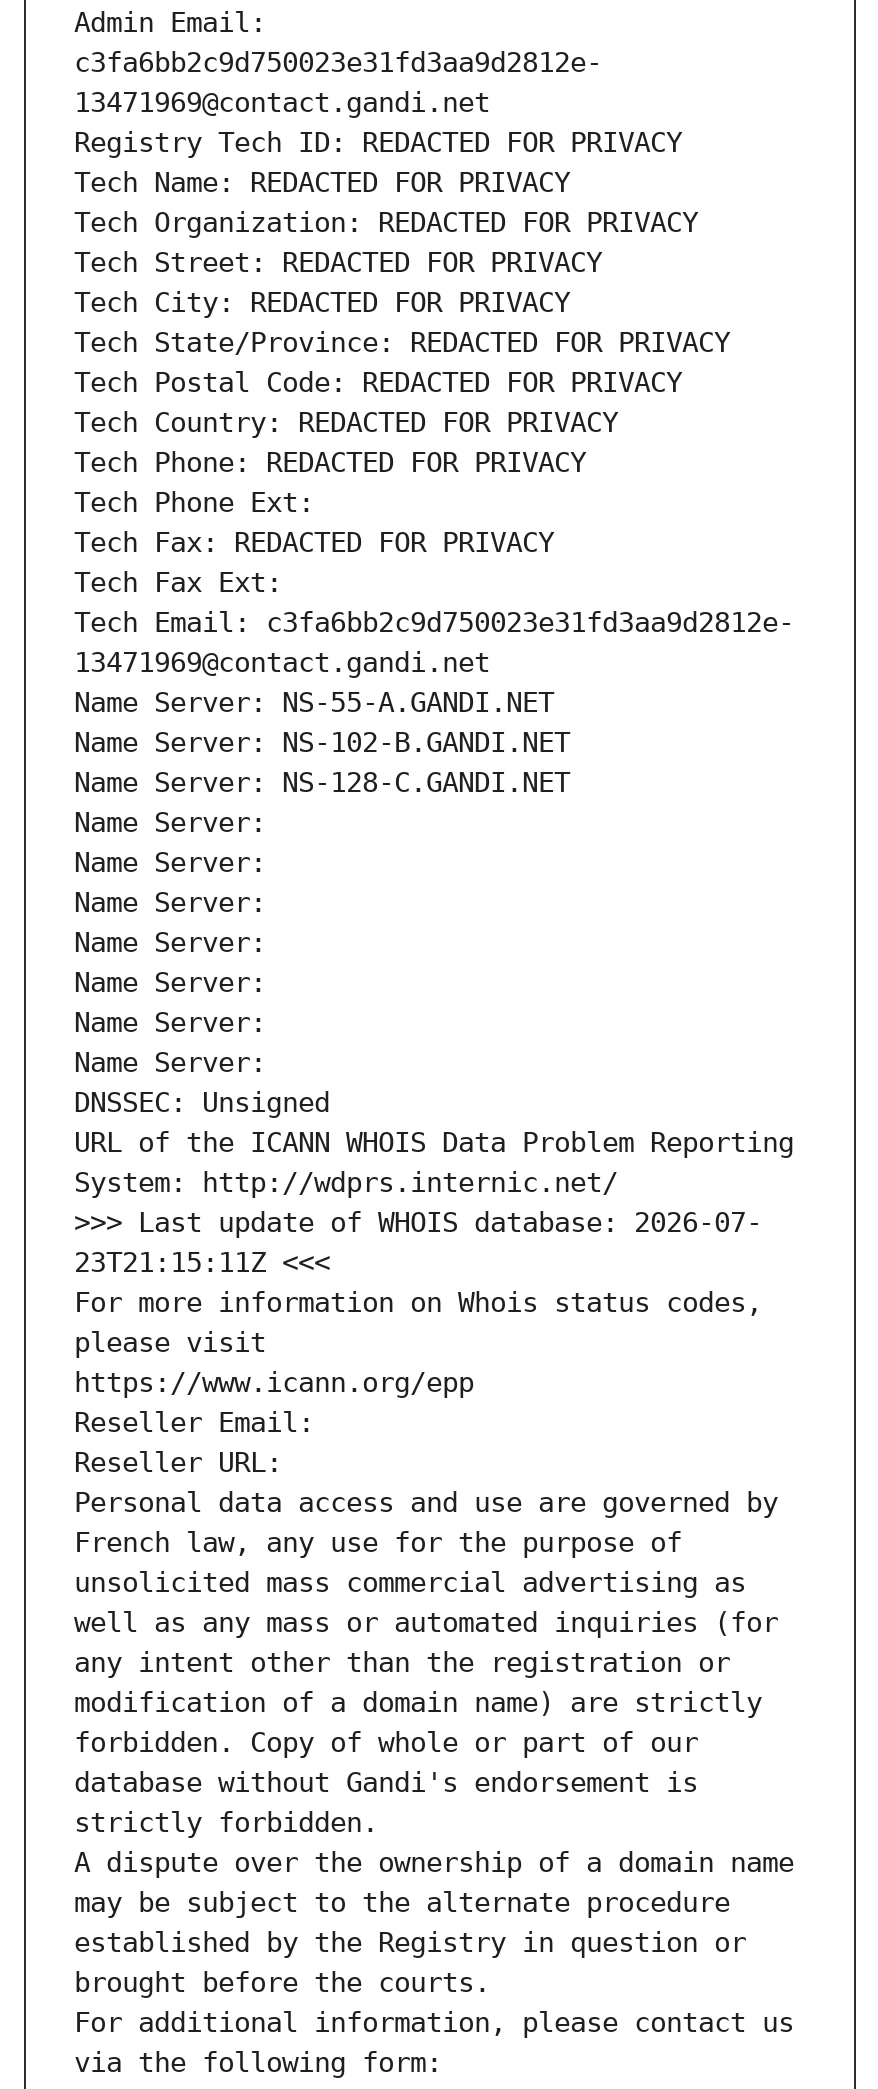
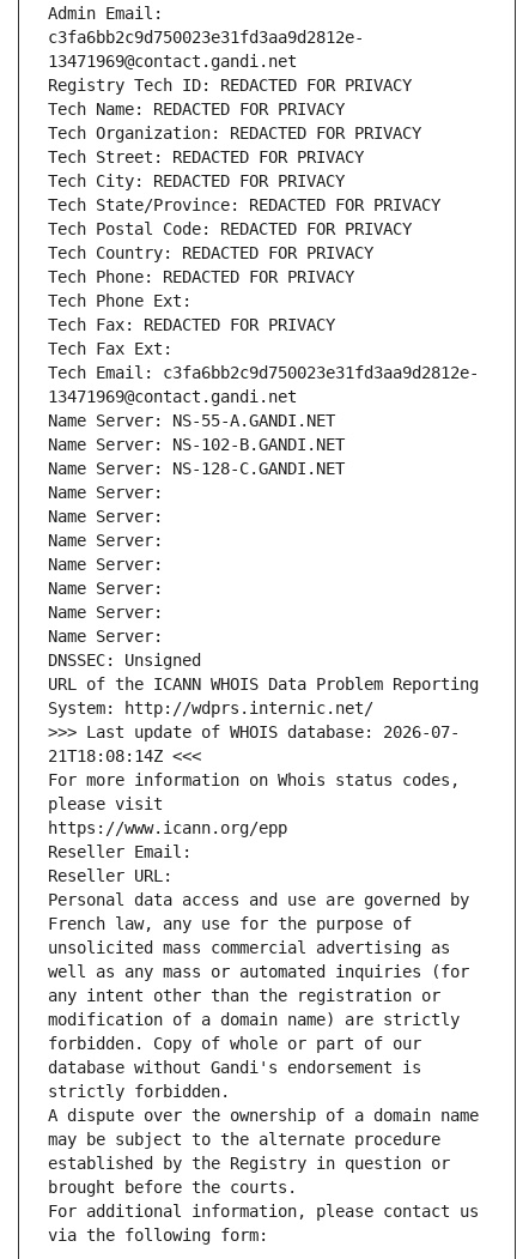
[74,1247,330,1279] 23T21:15:11Z <<< -> [48,747,201,766] 21T18:08:14Z <<<

